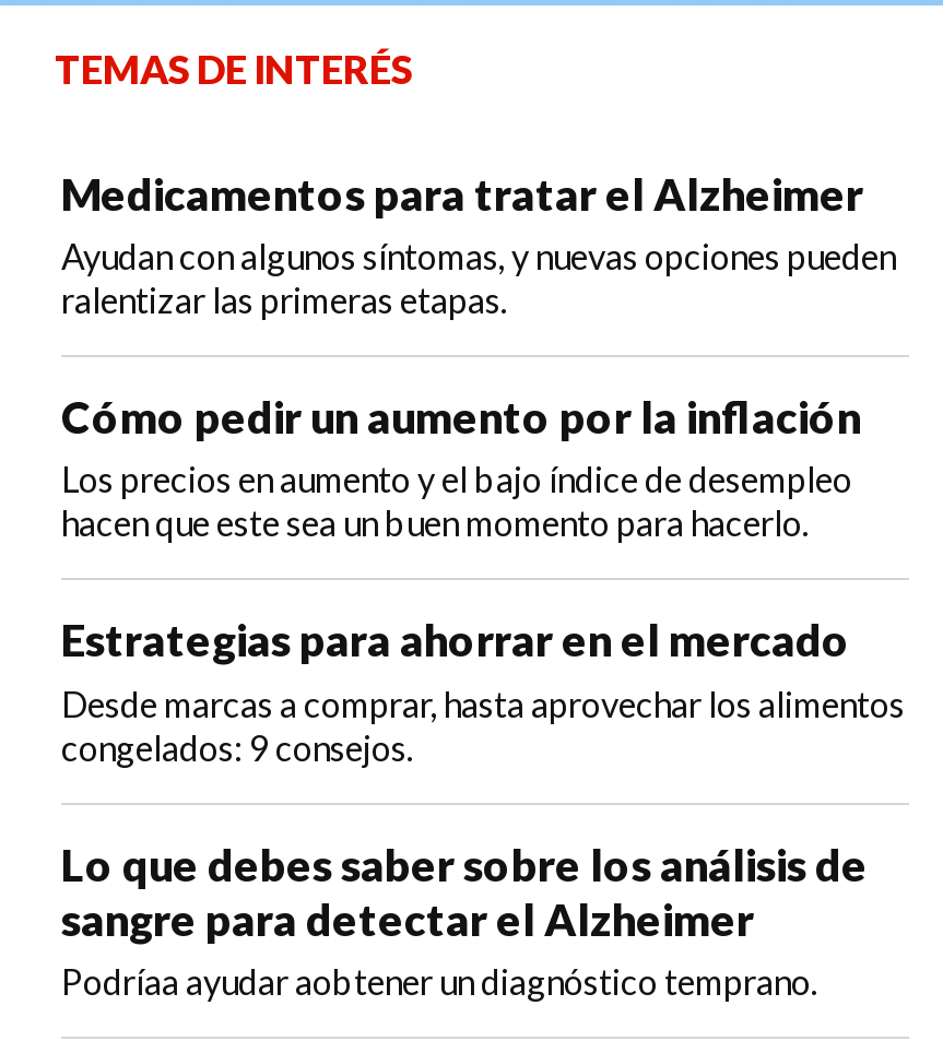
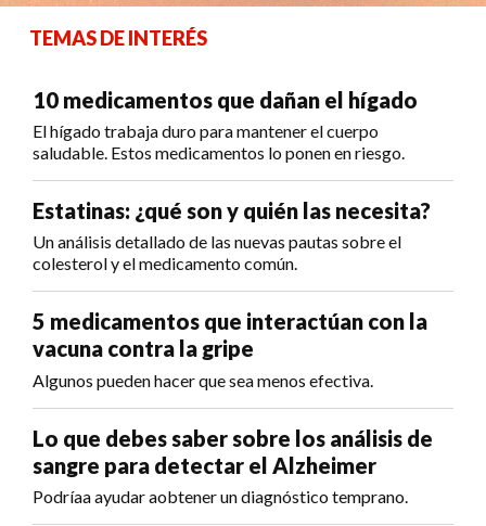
[61,167,896,320] Medicamentos para tratar el Alzheimer | Ayudan con algunos síntomas, y nuevas opciones pueden | ralentizar las primeras etapas. -> [33,87,418,163] 10 medicamentos que dañan el hígado | El hígado trabaja duro para mantener el cuerpo | saludable. Estos medicamentos lo ponen en riesgo.
[61,390,861,544] Cómo pedir un aumento por la inflación | Los precios en aumento y el bajo índice de desempleo | hacen que este sea un buen momento para hacerlo. -> [33,197,431,274] Estatinas: ¿qué son y quién las necesita? | Un análisis detallado de las nuevas pautas sobre el | colesterol y el medicamento común.
[61,613,905,767] Estrategias para ahorrar en el mercado | Desde marcas a comprar, hasta aprovechar los alimentos | congelados: 9 consejos. -> [33,308,427,390] 5 medicamentos que interactúan con la | vacuna contra la gripe | Algunos pueden hacer que sea menos efectiva.

